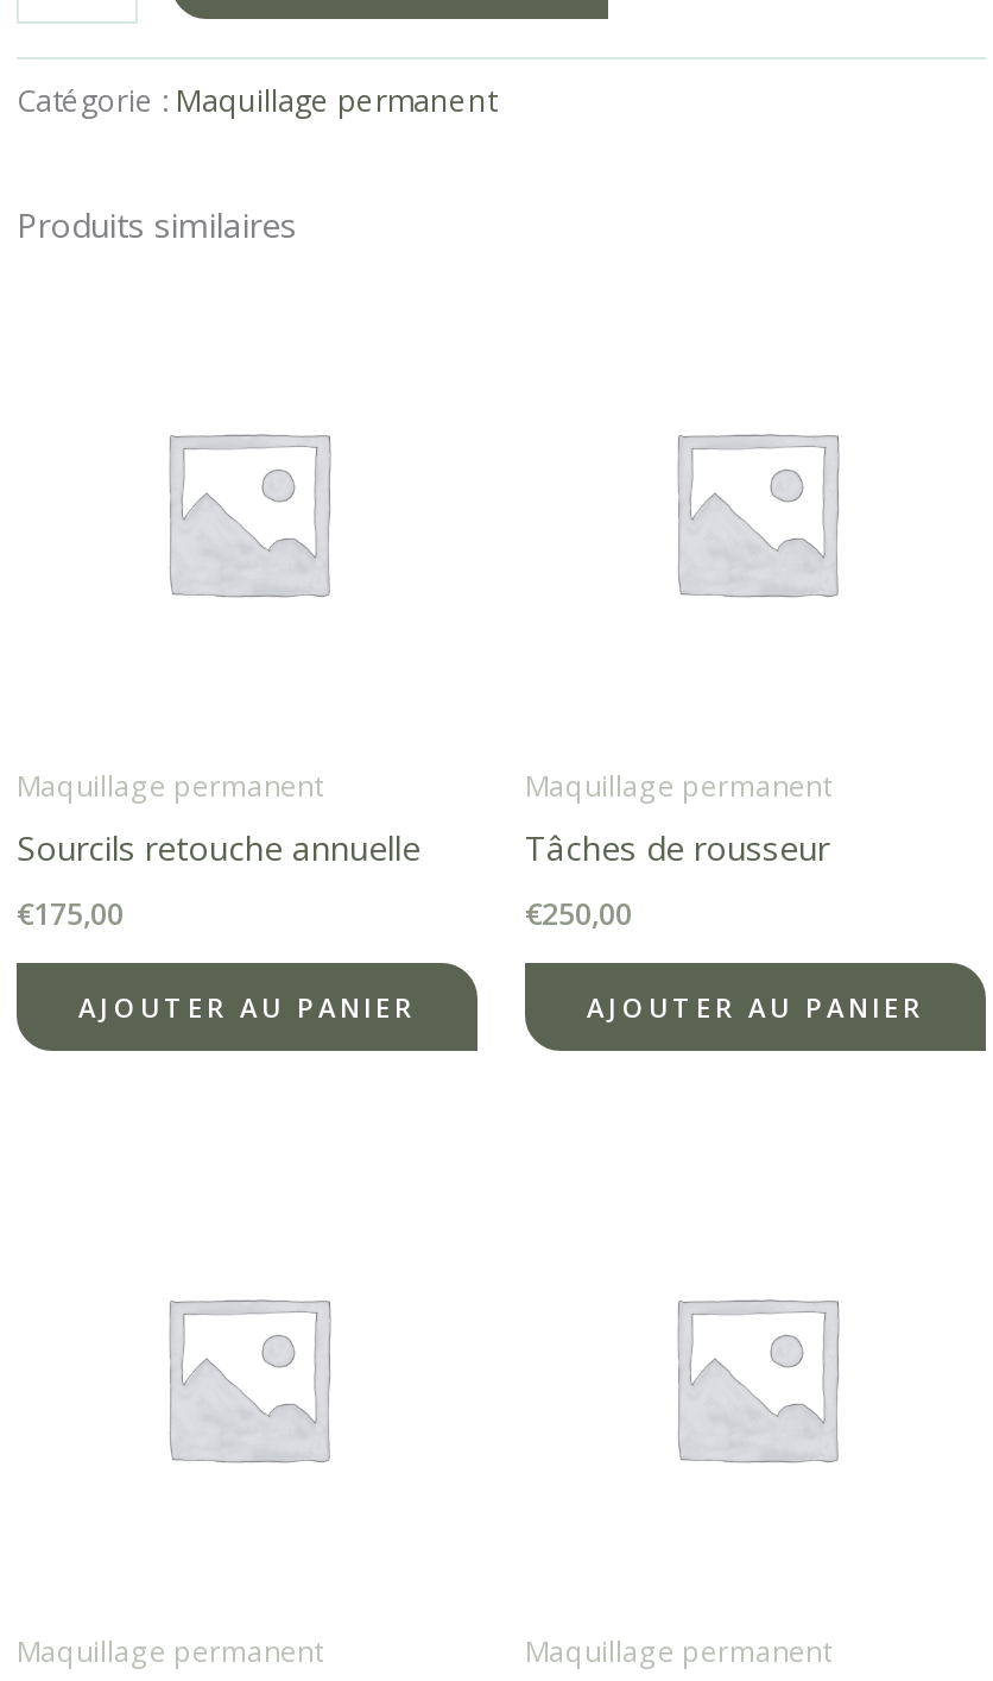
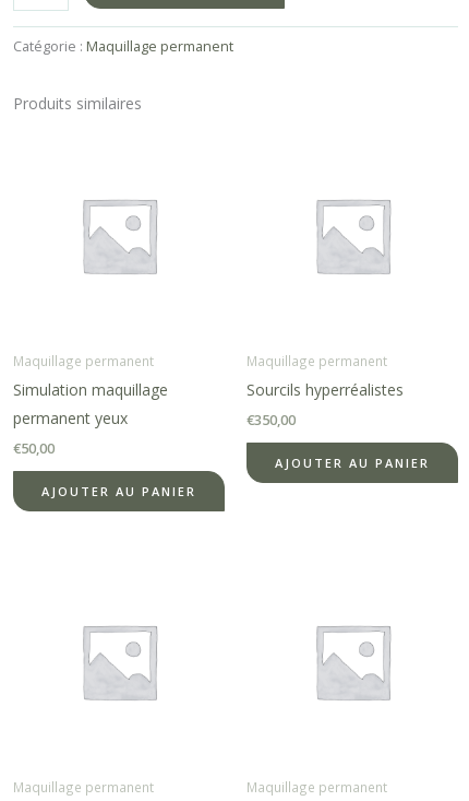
[17,825,420,870] Sourcils retouche annuelle -> [13,379,168,428] Simulation maquillage | permanent yeux
[525,825,829,870] Tâches de rousseur -> [246,379,404,400] Sourcils hyperréalistes
[17,894,124,934] €175,00 -> [13,439,55,458] €50,00
[525,894,632,934] €250,00 -> [246,411,296,429] €350,00

